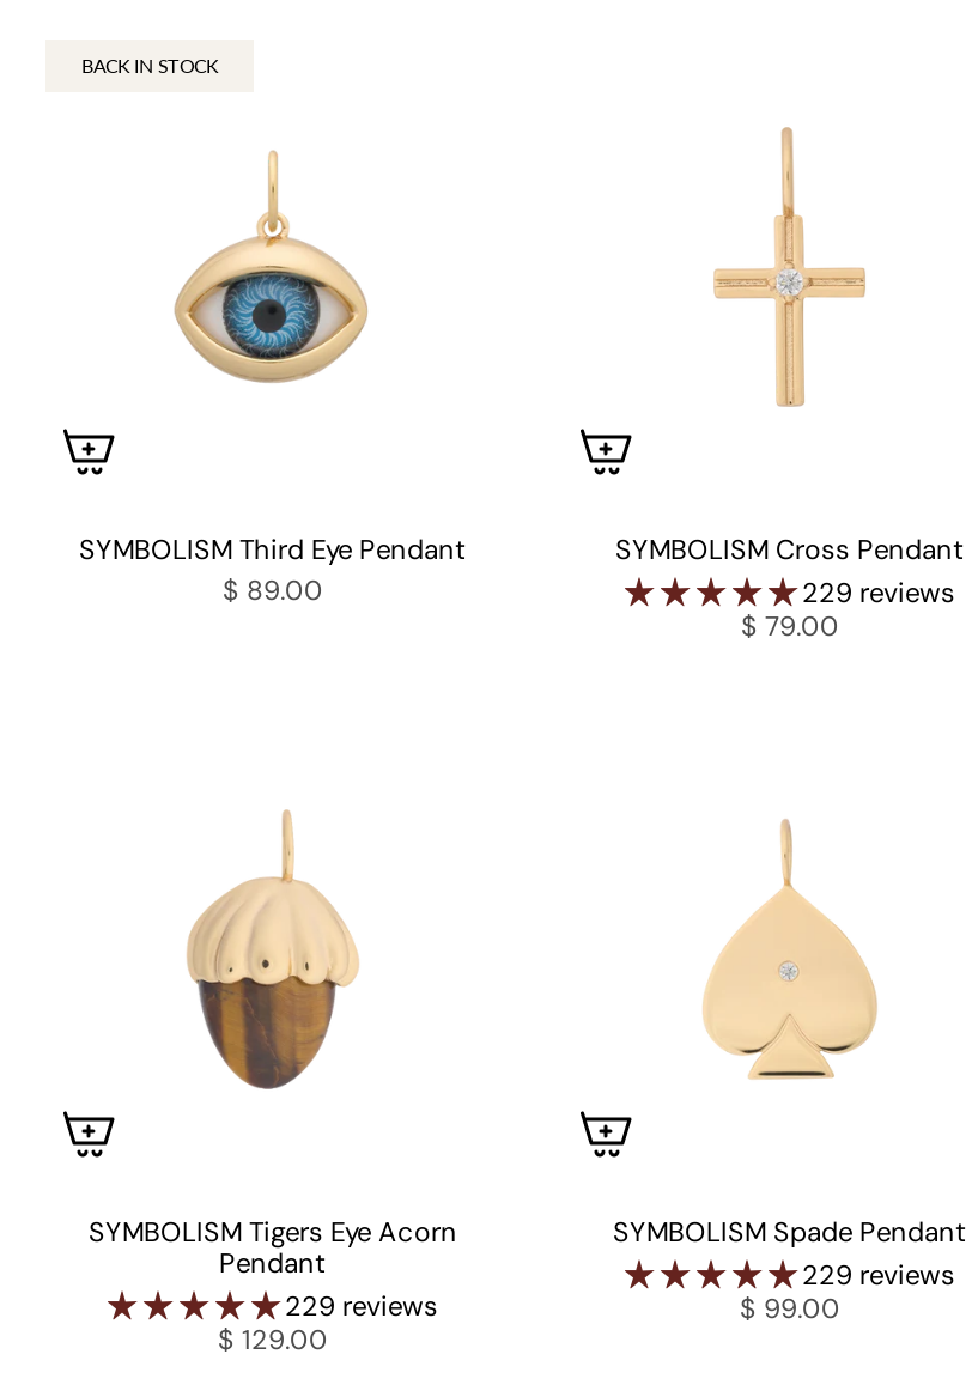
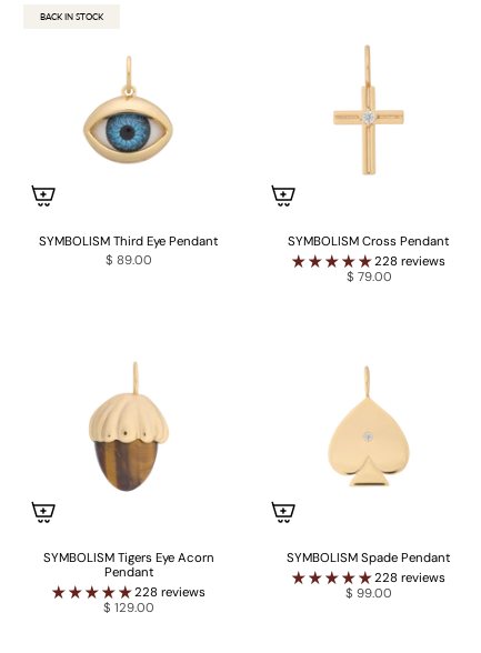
[802,576,955,612] 229 reviews -> [374,253,445,270] 228 reviews
[802,1258,955,1294] 229 reviews -> [374,570,445,586] 228 reviews
[285,1289,438,1325] 229 reviews -> [134,584,206,601] 228 reviews

